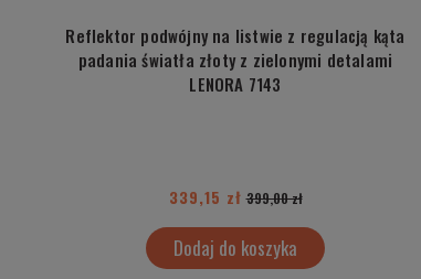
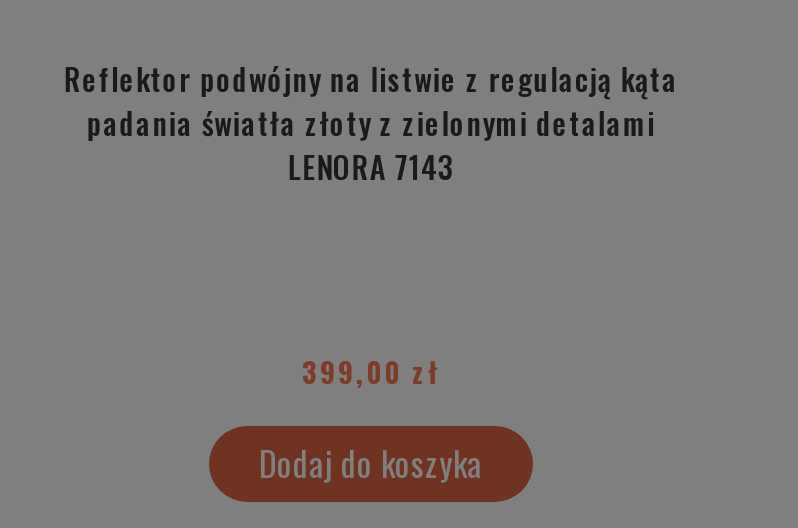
[169,185,302,208] 339,15 zł 399,00 zł -> [302,349,440,391] 399,00 zł

